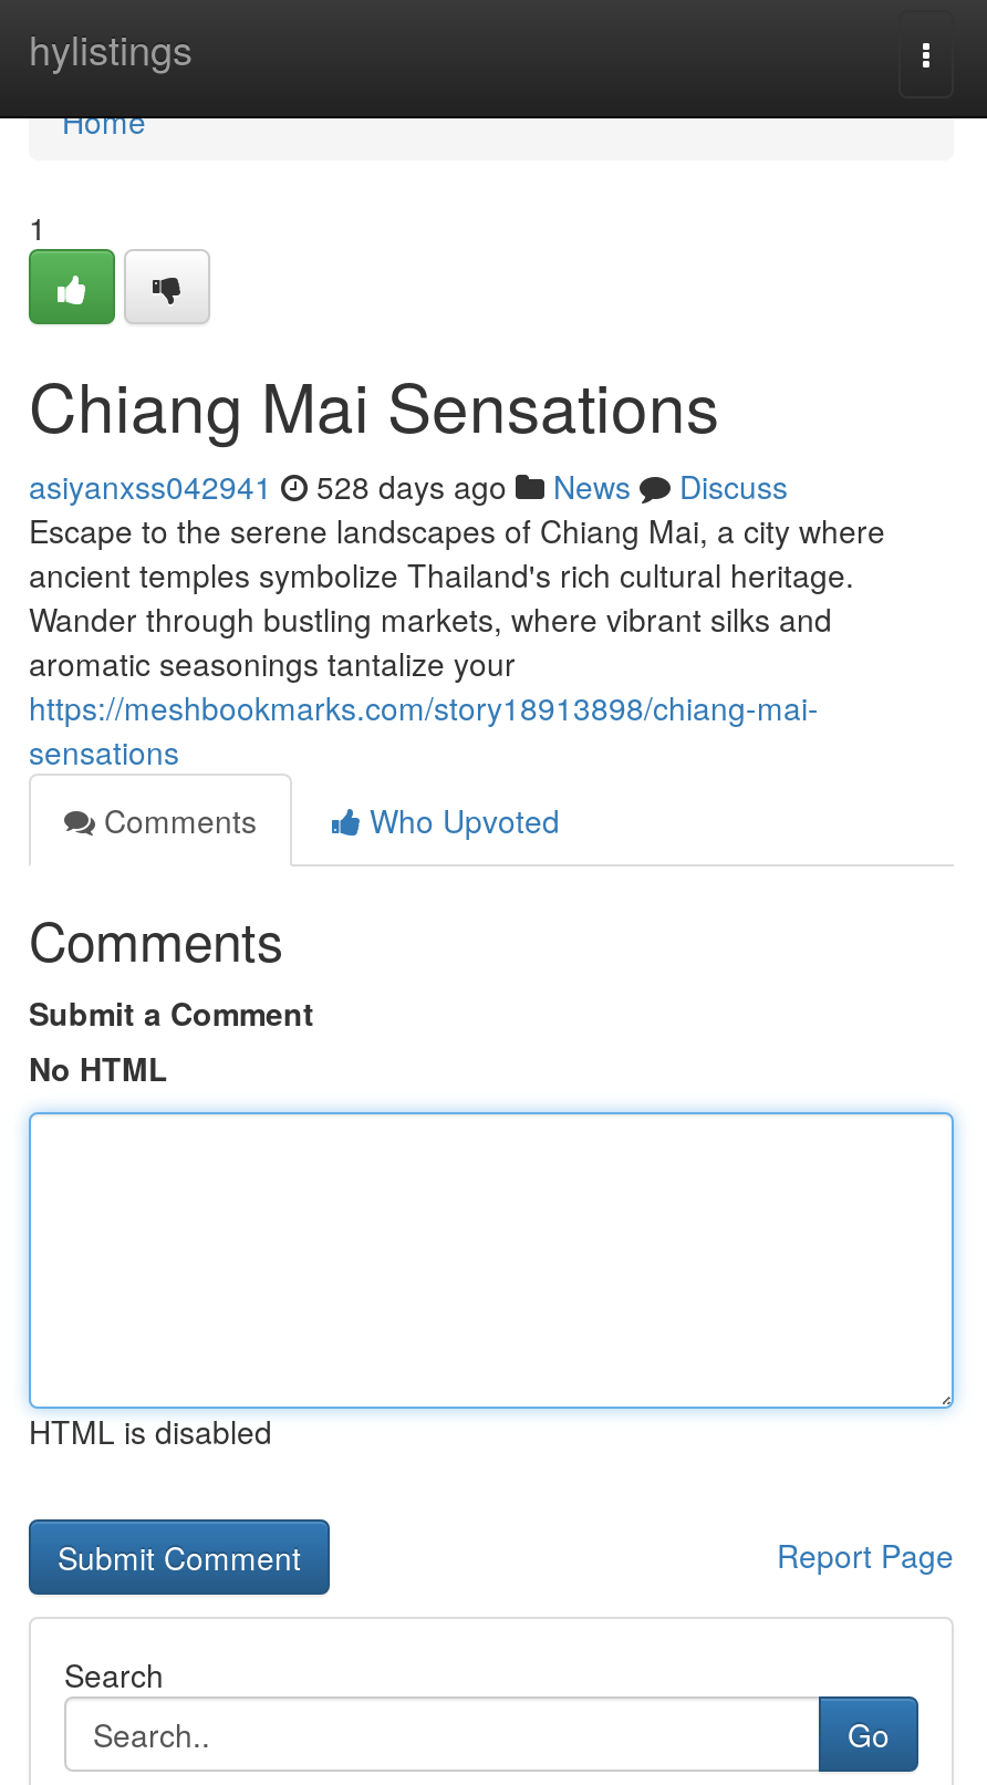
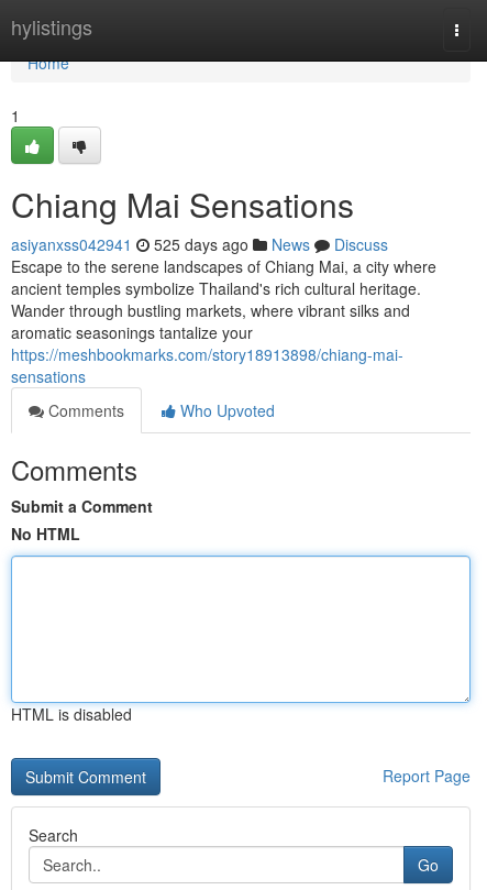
[29,464,788,508] asiyanxss042941 528 days ago News Discuss -> [11,233,388,255] asiyanxss042941 525 days ago News Discuss

